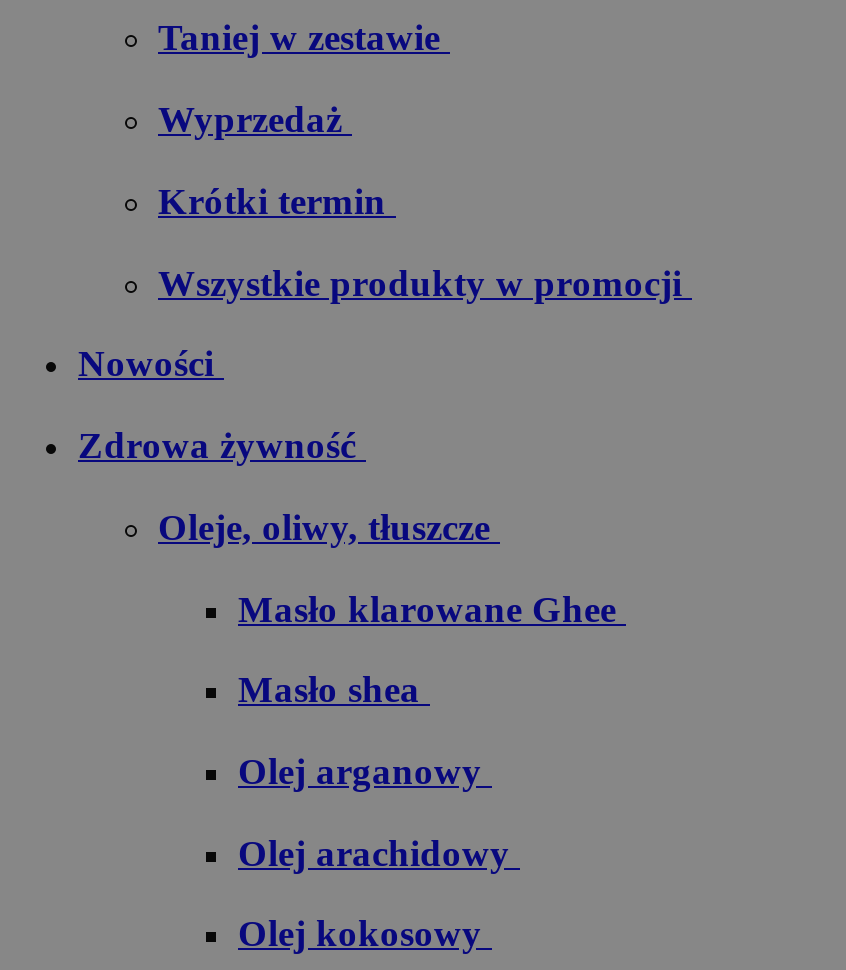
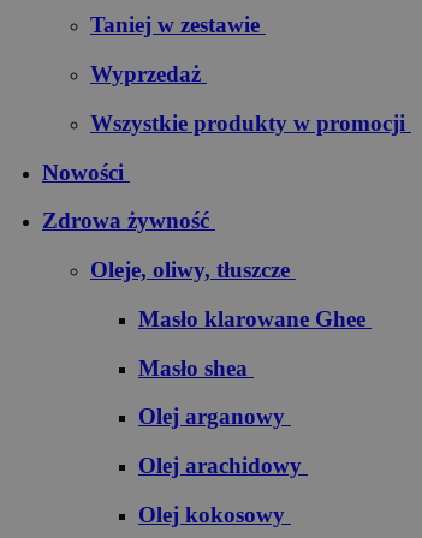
[158,180,386,222] Krótki termin -> none

